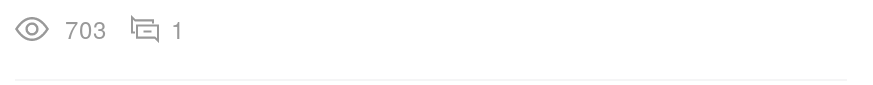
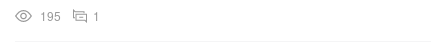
[65,11,185,45] 703 1 -> [40,7,100,24] 195 1

